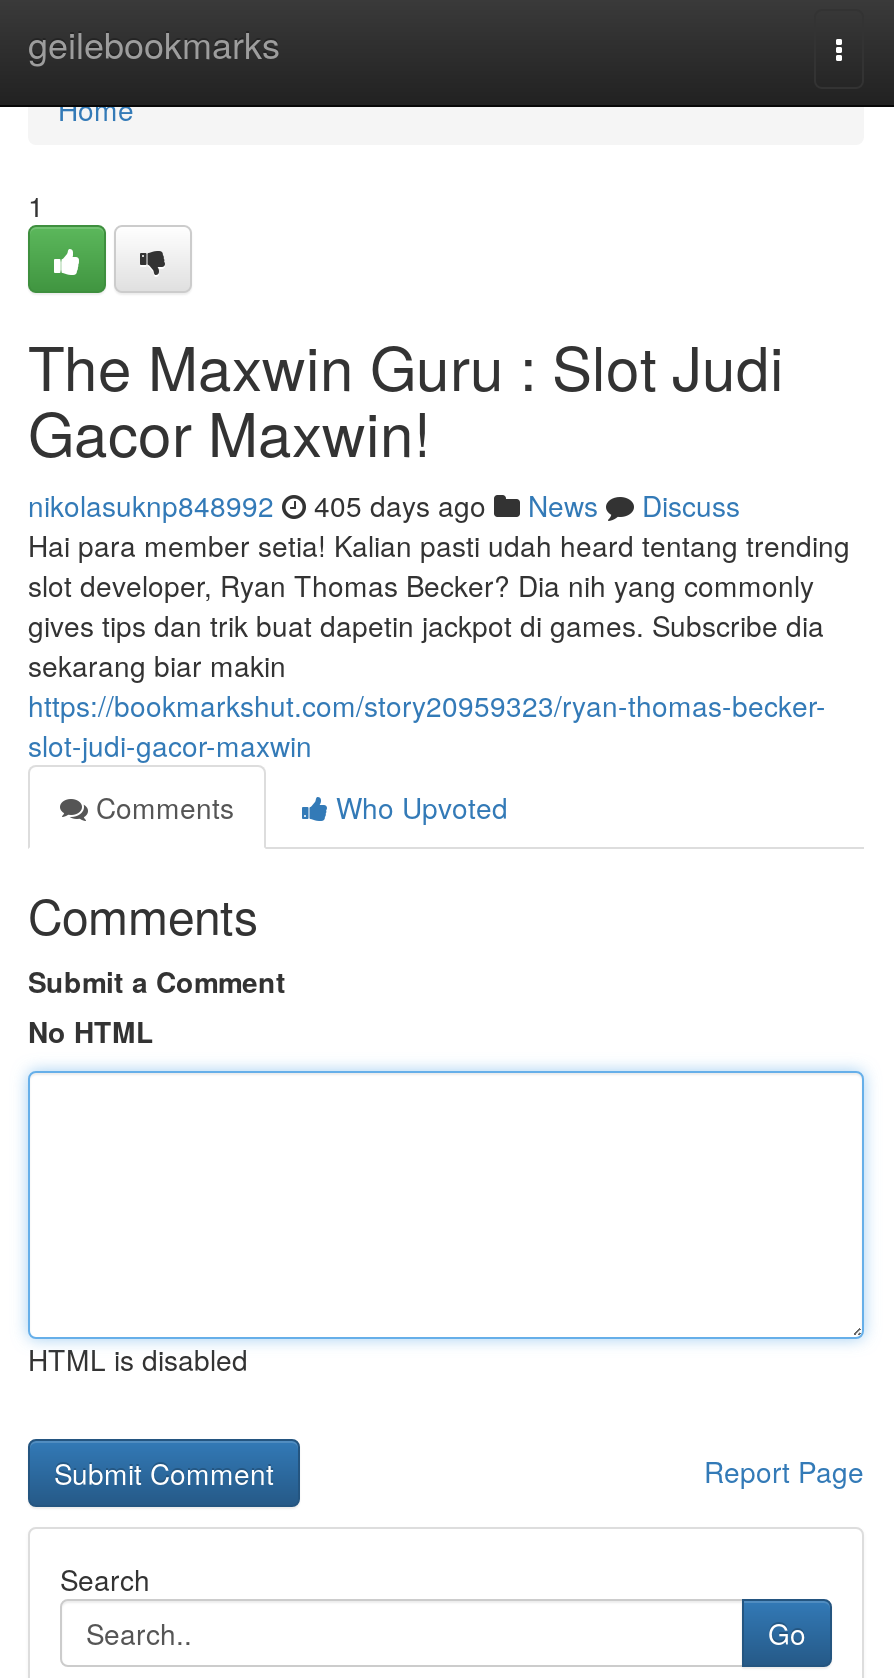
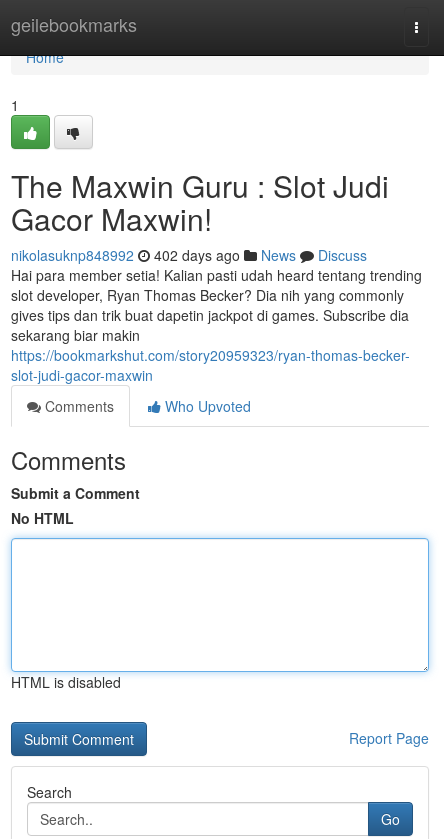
[28,485,740,525] nikolasuknp848992 405 days ago News Discuss -> [11,245,367,265] nikolasuknp848992 402 days ago News Discuss

